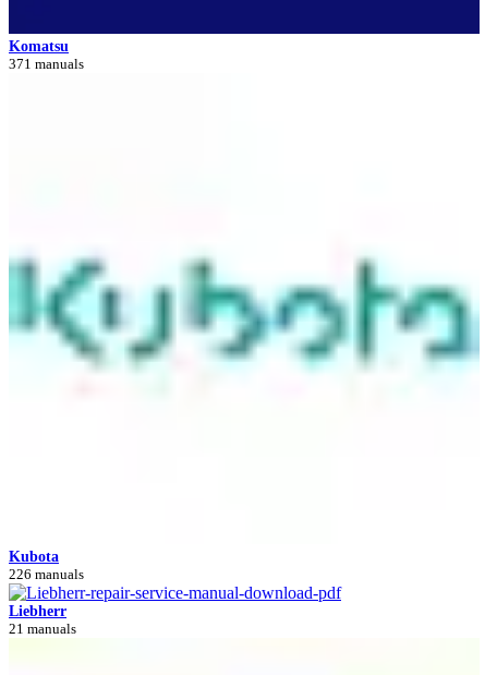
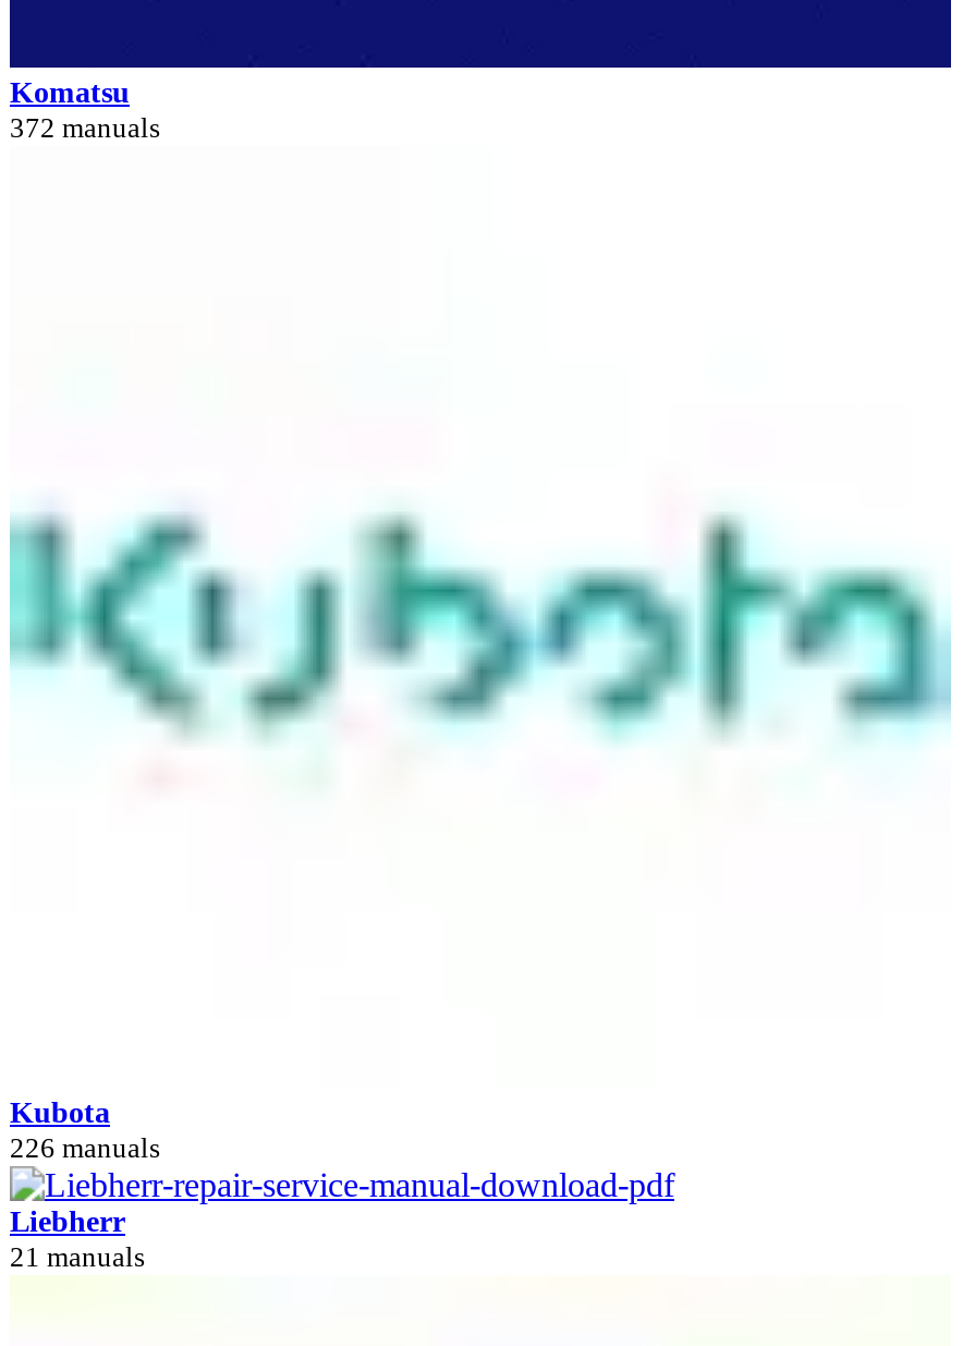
[9,56,84,72] 371 manuals -> [10,112,160,145] 372 manuals

